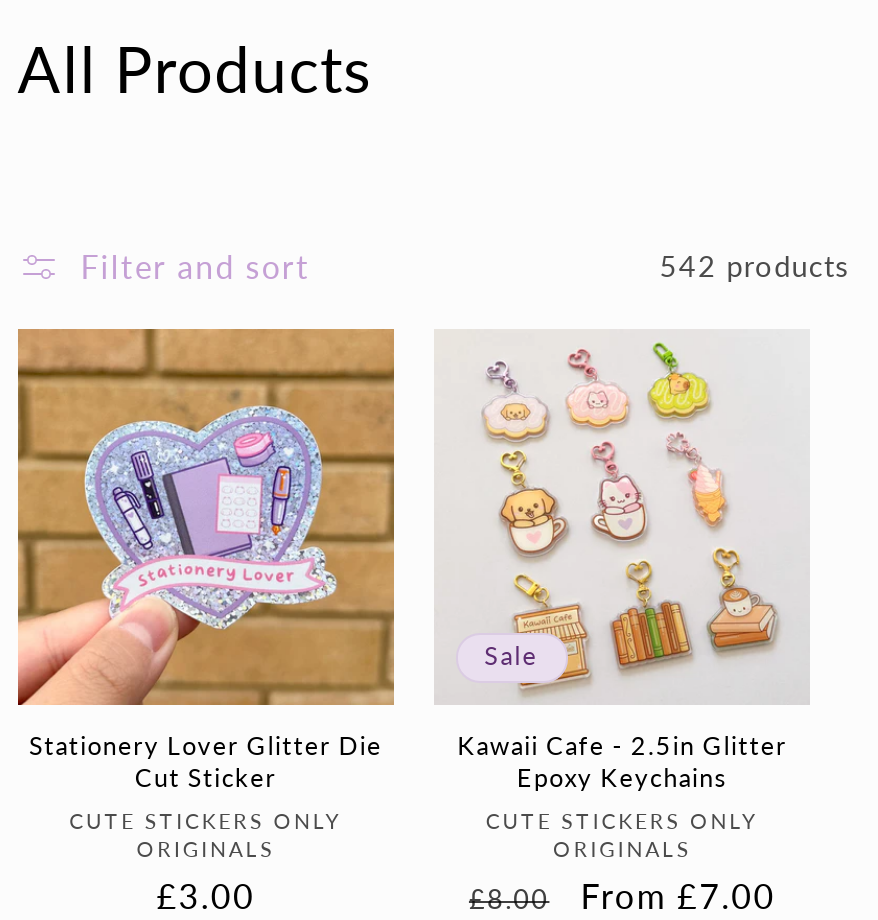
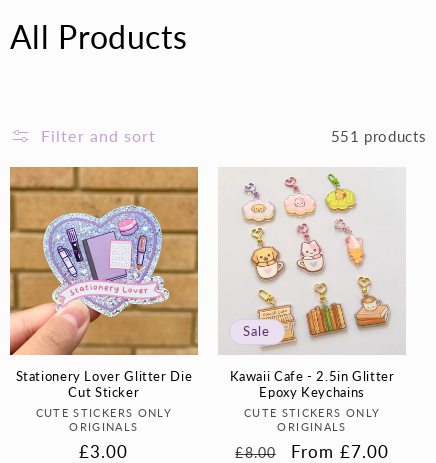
[659,247,850,283] 542 products -> [331,127,426,145] 551 products

